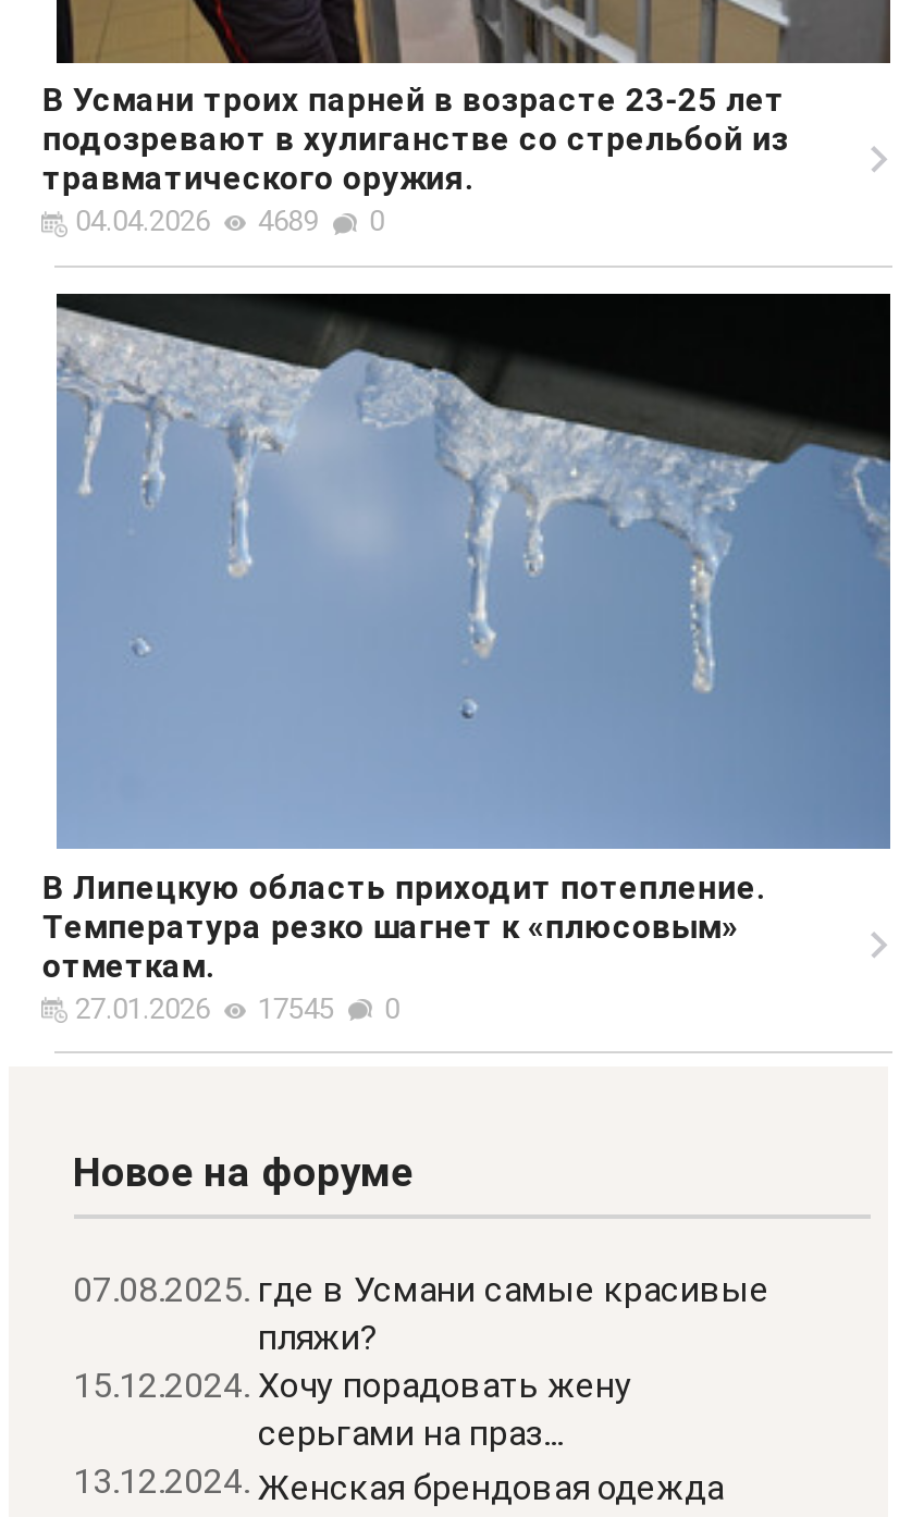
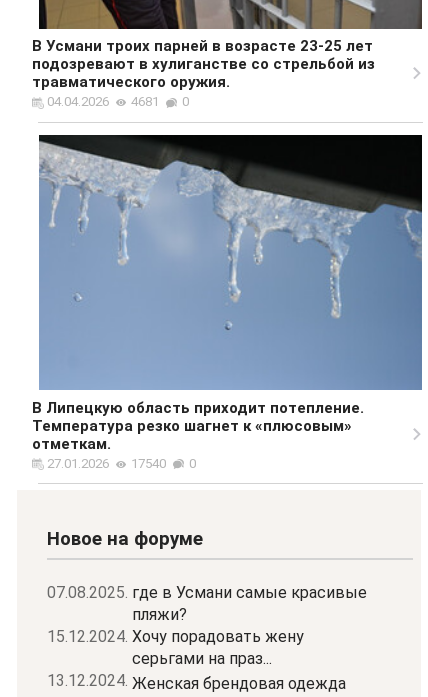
[75,206,384,238] 04.04.2026 4689 0 -> [47,94,189,109] 04.04.2026 4681 0
[75,992,399,1025] 27.01.2026 17545 0 -> [47,456,196,471] 27.01.2026 17540 0

